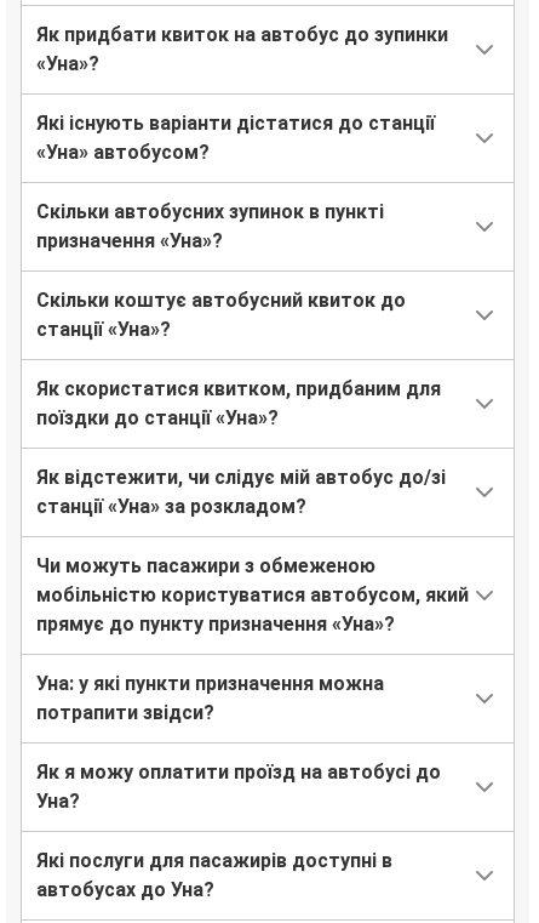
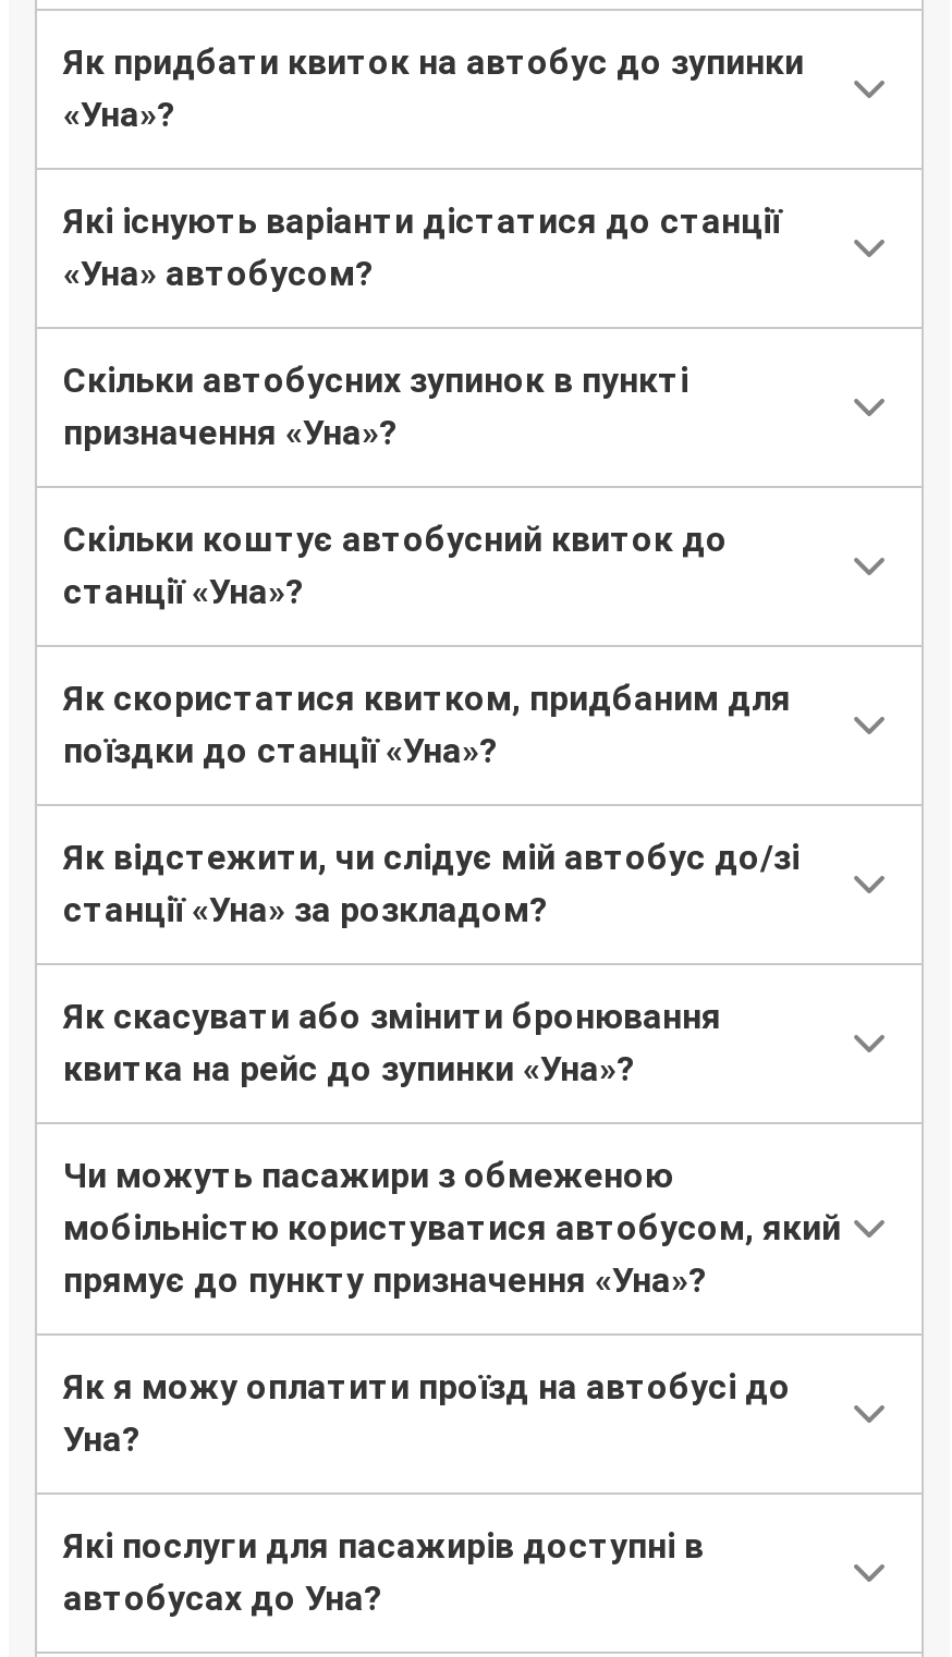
none -> [63,995,721,1089] Як скасувати або змінити бронювання | квитка на рейс до зупинки «Уна»?
moved [36,554,469,635] -> [63,1154,841,1300]: Чи можуть пасажири з обмеженою | мобільністю користуватися автобусом, який | прямує до пункту призначення «Уна»?
[36,672,384,724] Уна: у які пункти призначення можна | потрапити звідси? -> none

